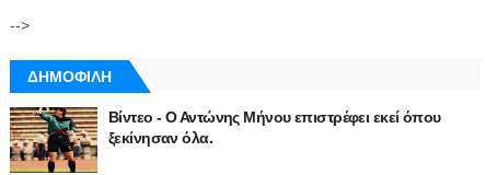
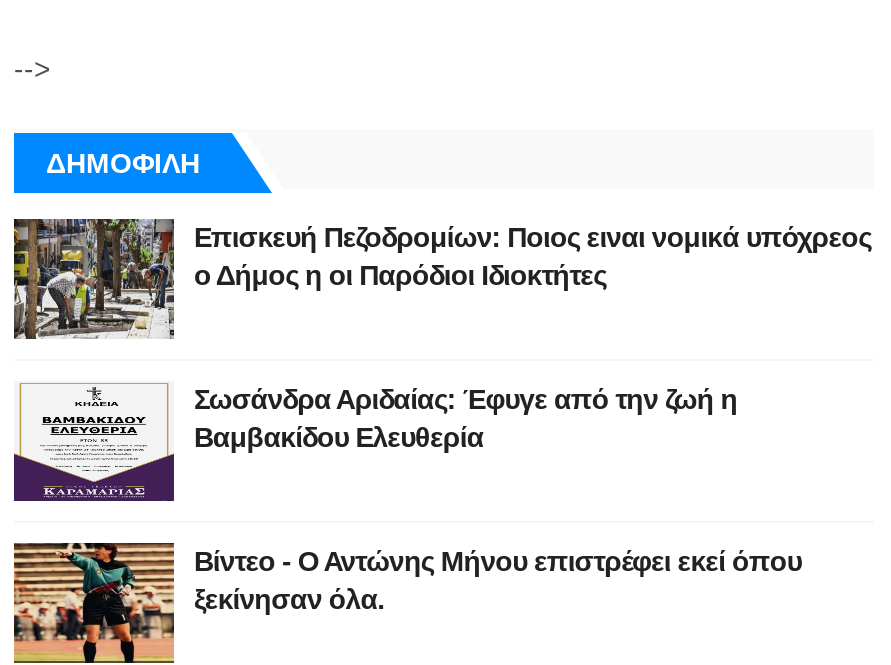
none -> [12,219,871,339] [image] | Επισκευή Πεζοδρομίων: Ποιος ειναι νομικά υπόχρεος | ο Δήμος η οι Παρόδιοι Ιδιοκτήτες
none -> [12,383,737,503] [image] | Σωσάνδρα Αριδαίας: Έφυγε από την ζωή η | Βαμβακίδου Ελευθερία

